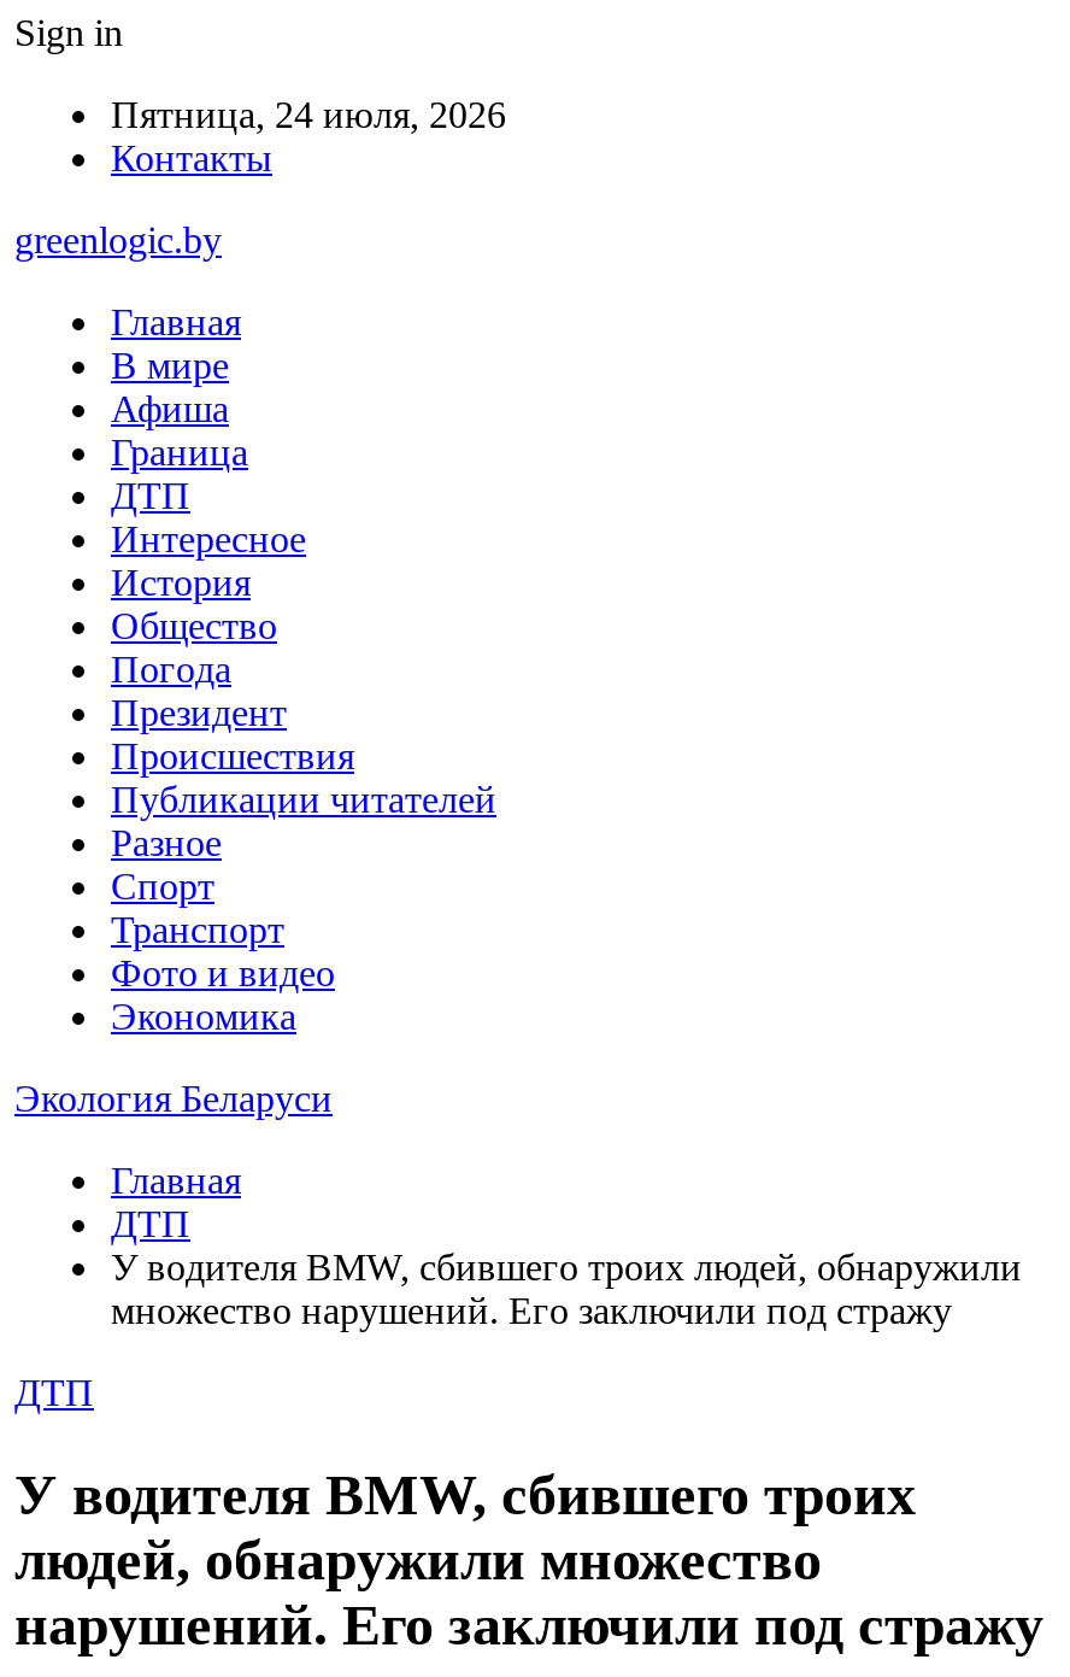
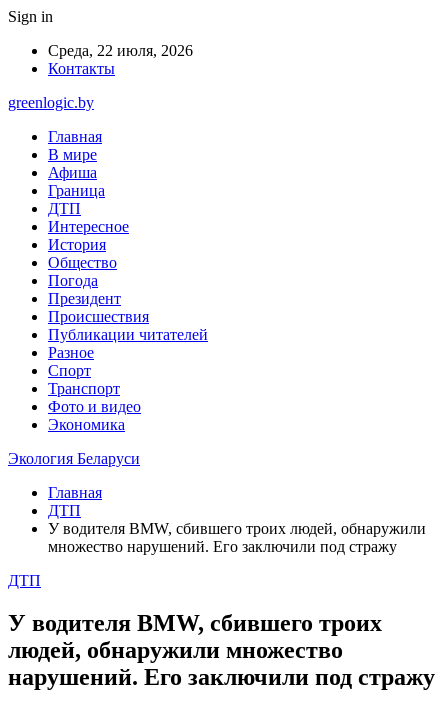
[111,94,506,135] Пятница, 24 июля, 2026 -> [48,42,193,59] Среда, 22 июля, 2026

